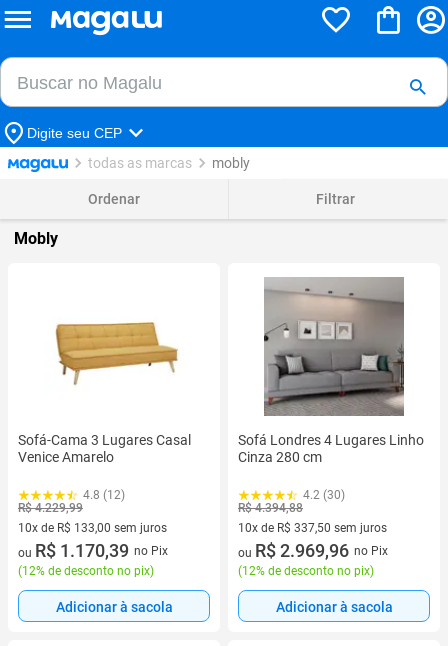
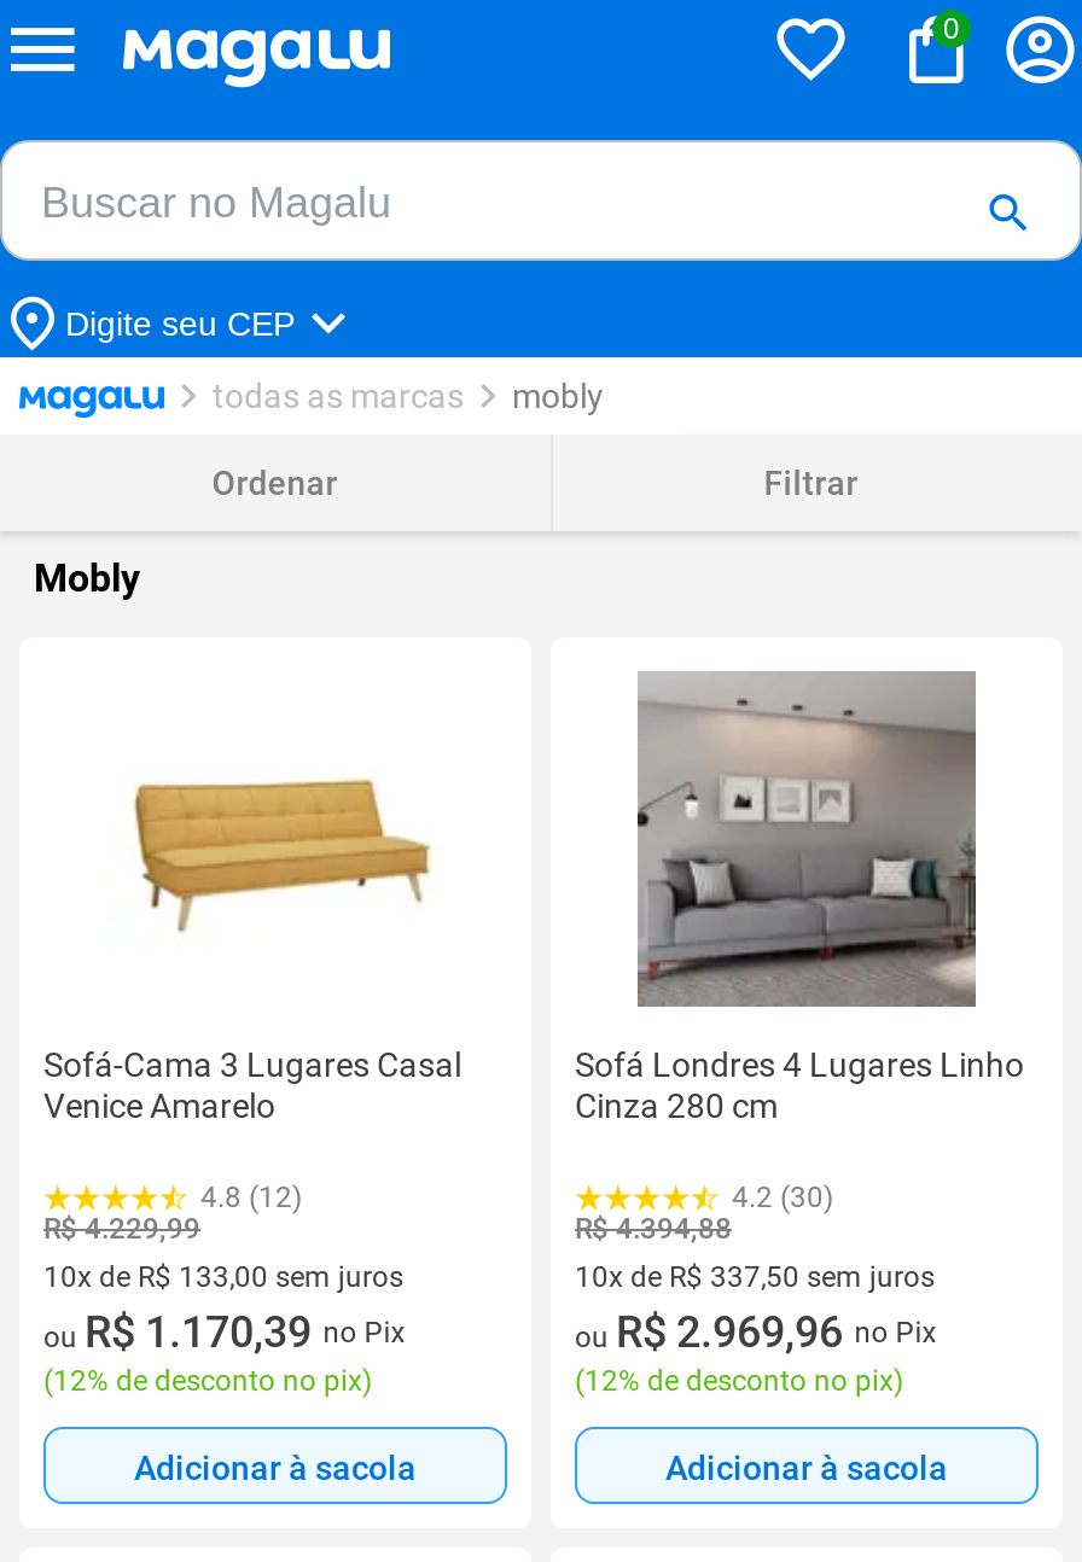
none -> [943,12,960,46] 0

